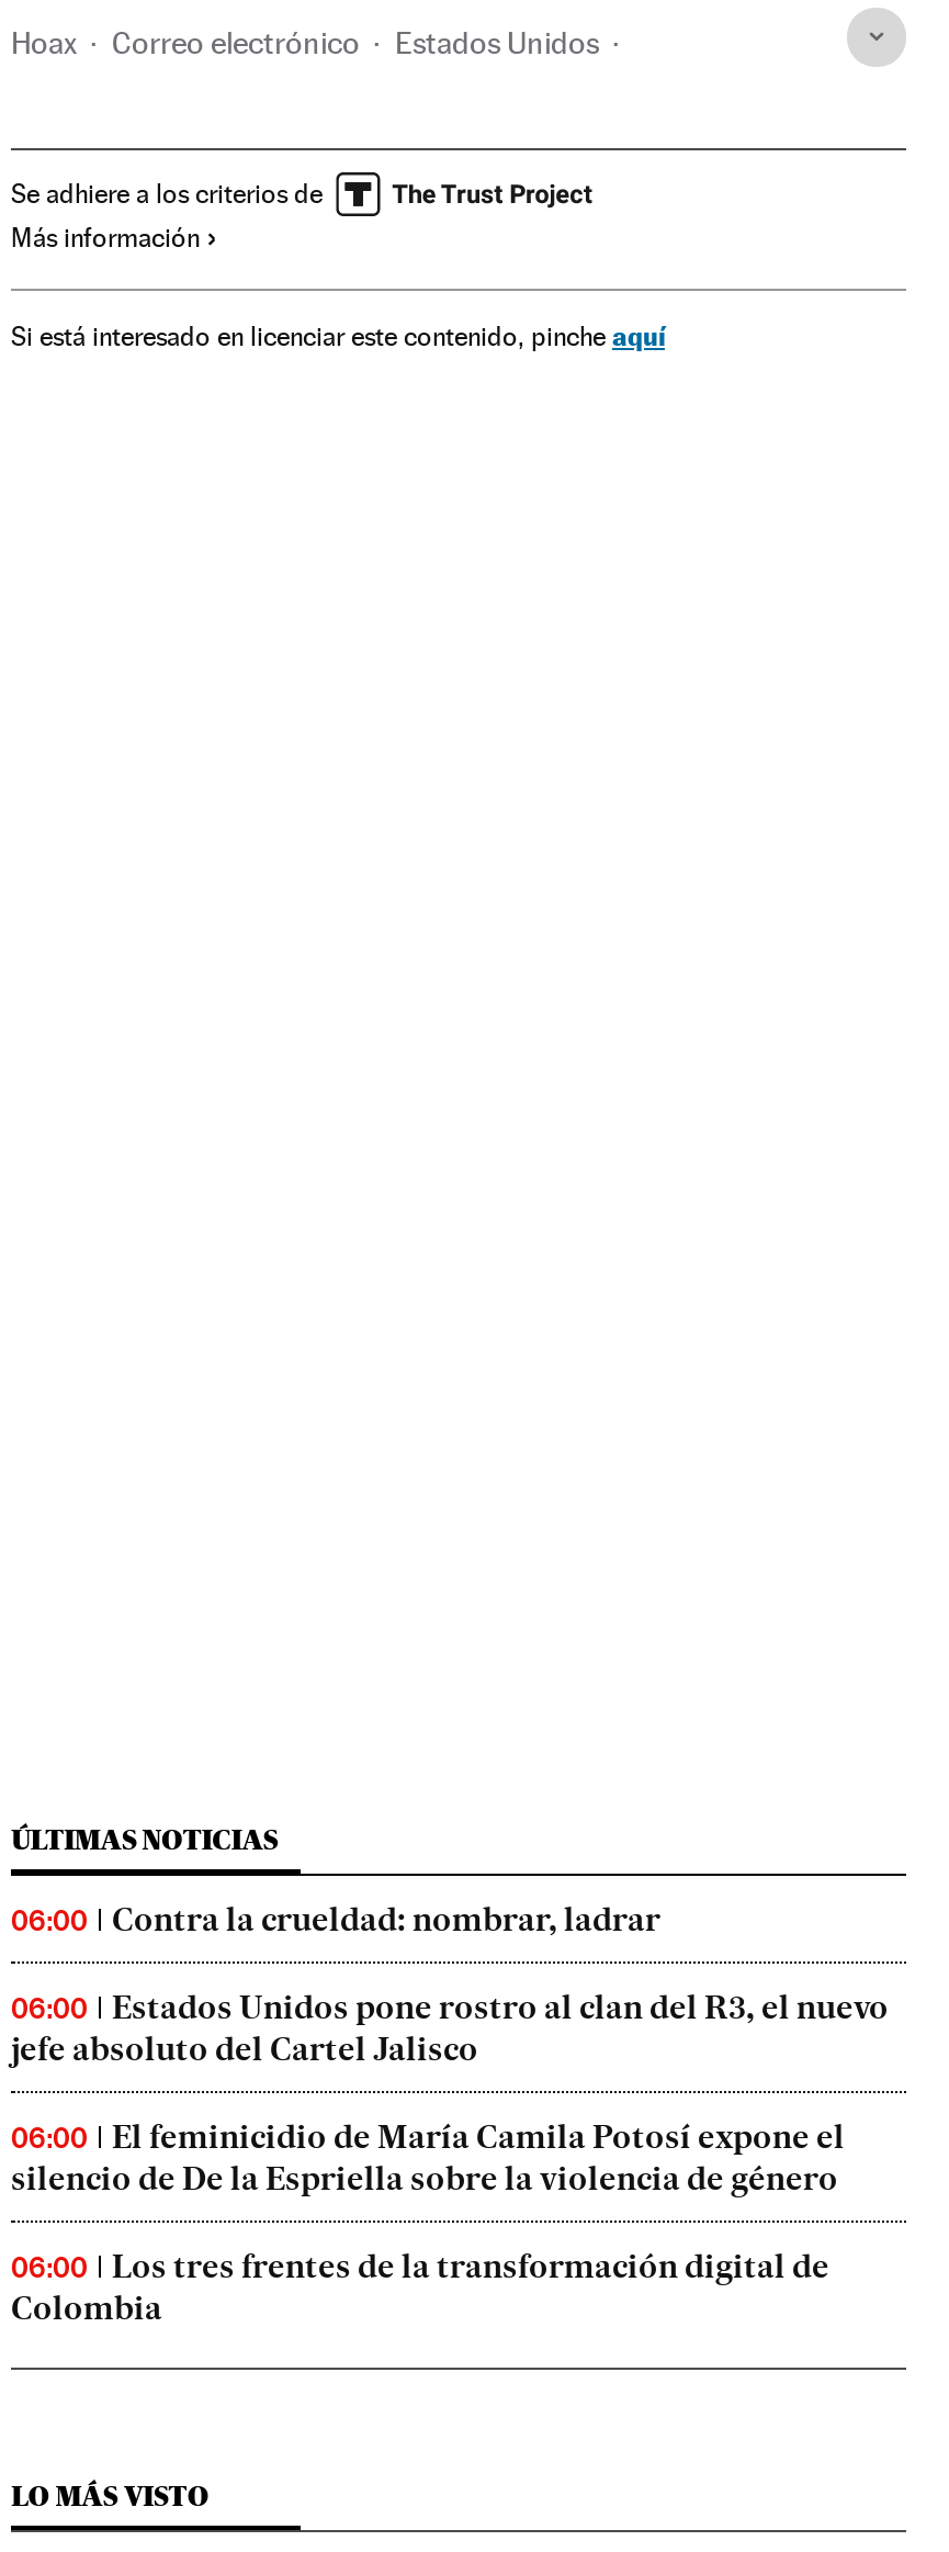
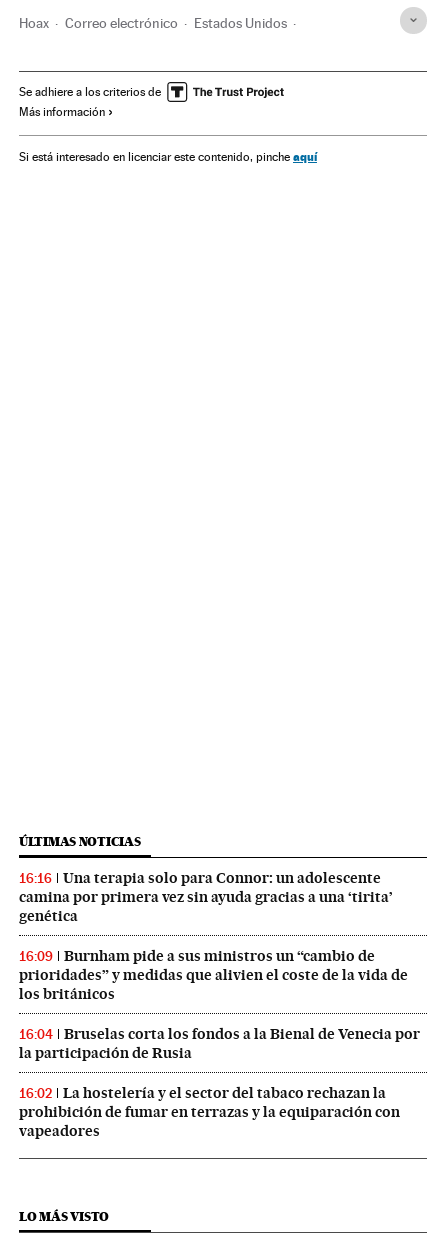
[11,1900,660,1939] 06:00 | Contra la crueldad: nombrar, ladrar -> [19,869,393,925] 16:16 | Una terapia solo para Connor: un adolescente | camina por primera vez sin ayuda gracias a una ‘tirita’ | genética
[11,1988,889,2069] 06:00 | Estados Unidos pone rostro al clan del R3, el nuevo | jefe absoluto del Cartel Jalisco -> [19,947,408,1003] 16:09 | Burnham pide a sus ministros un “cambio de | prioridades” y medidas que alivien el coste de la vida de | los británicos
[11,2117,845,2198] 06:00 | El feminicidio de María Camila Potosí expone el | silencio de De la Espriella sobre la violencia de género -> [19,1025,420,1062] 16:04 | Bruselas corta los fondos a la Bienal de Venecia por | la participación de Rusia
[11,2247,829,2328] 06:00 | Los tres frentes de la transformación digital de | Colombia -> [19,1084,400,1140] 16:02 | La hostelería y el sector del tabaco rechazan la | prohibición de fumar en terrazas y la equiparación con | vapeadores

